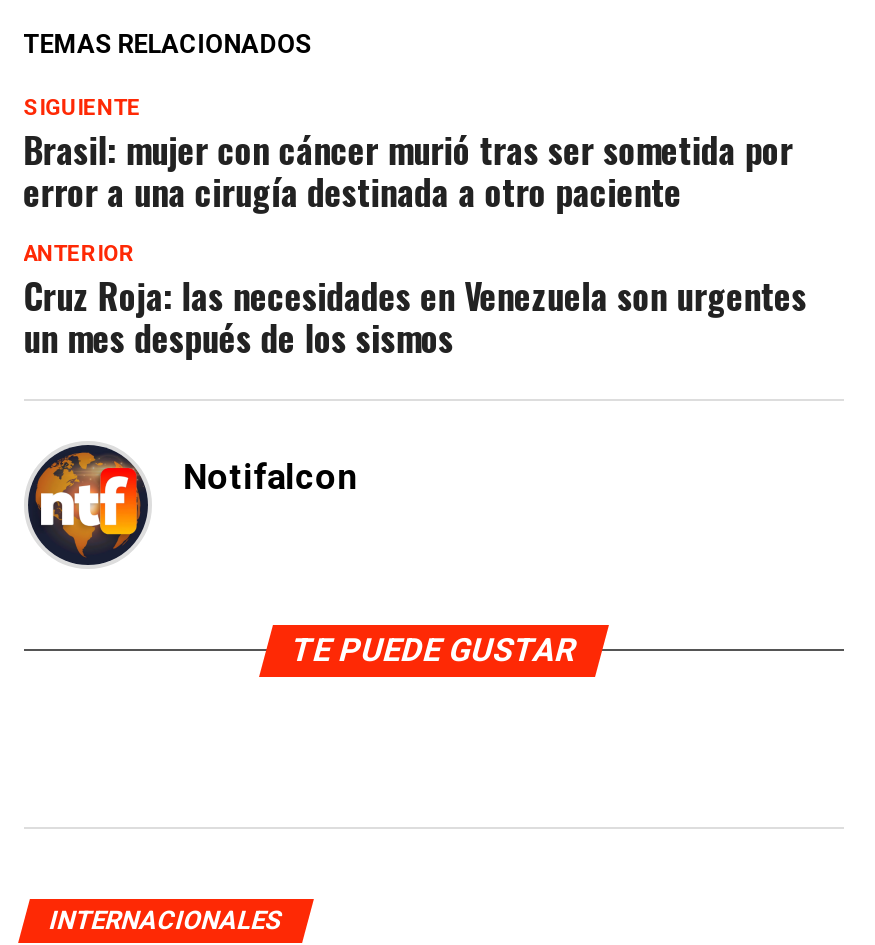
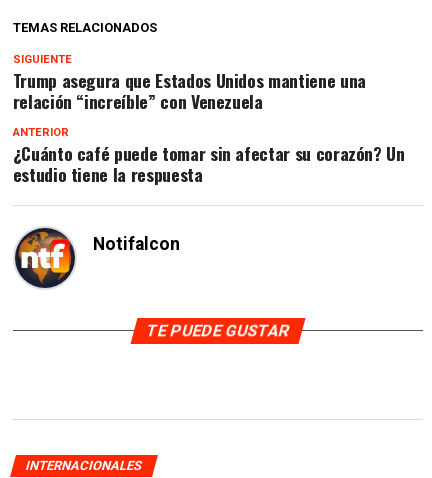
[23,123,793,217] Brasil: mujer con cáncer murió tras ser sometida por | error a una cirugía destinada a otro paciente -> [13,67,366,114] Trump asegura que Estados Unidos mantiene una | relación “increíble” con Venezuela
[23,269,807,363] Cruz Roja: las necesidades en Venezuela son urgentes | un mes después de los sismos -> [13,140,405,187] ¿Cuánto café puede tomar sin afectar su corazón? Un | estudio tiene la respuesta

